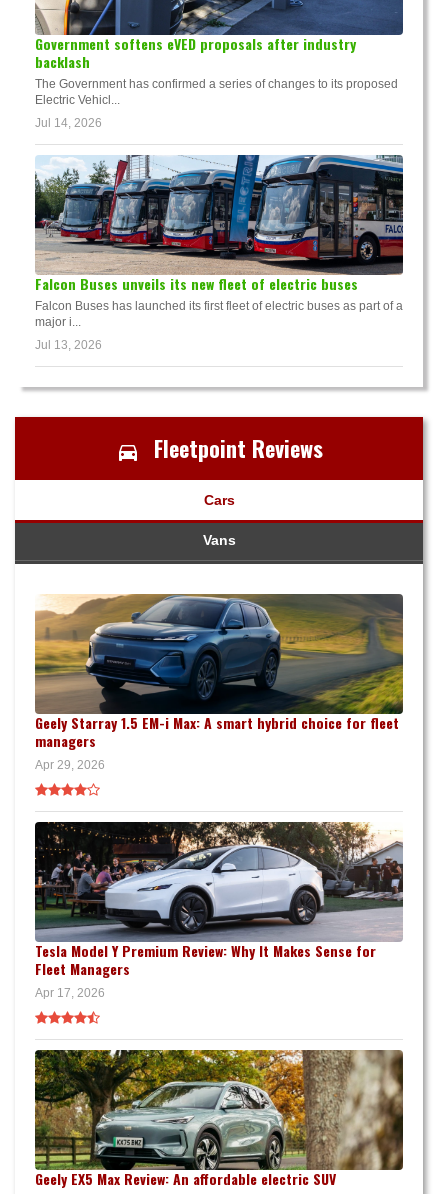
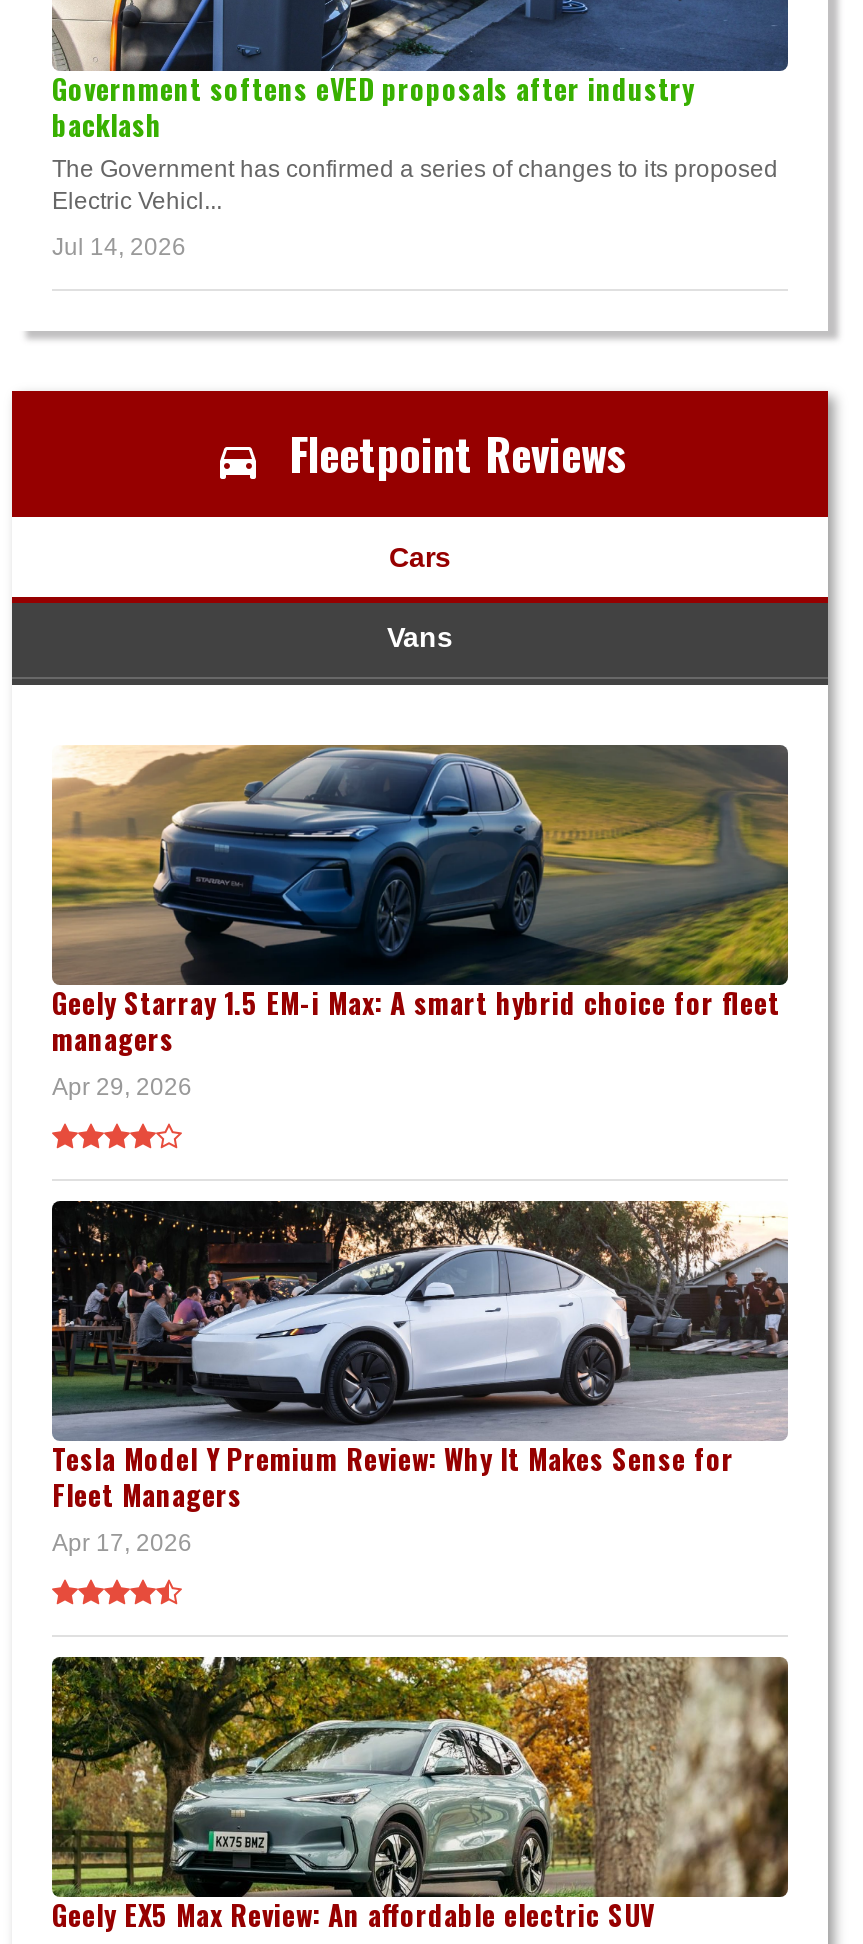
[34,154,404,352] [image] | Falcon Buses unveils its new fleet of electric buses | Falcon Buses has launched its first fleet of electric buses as part of a | major i... | Jul 13, 2026 -> none

